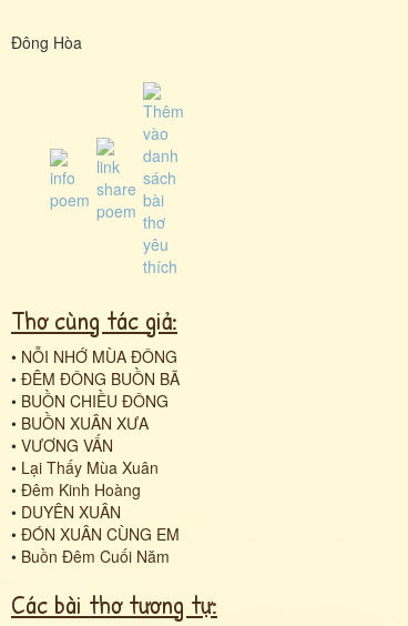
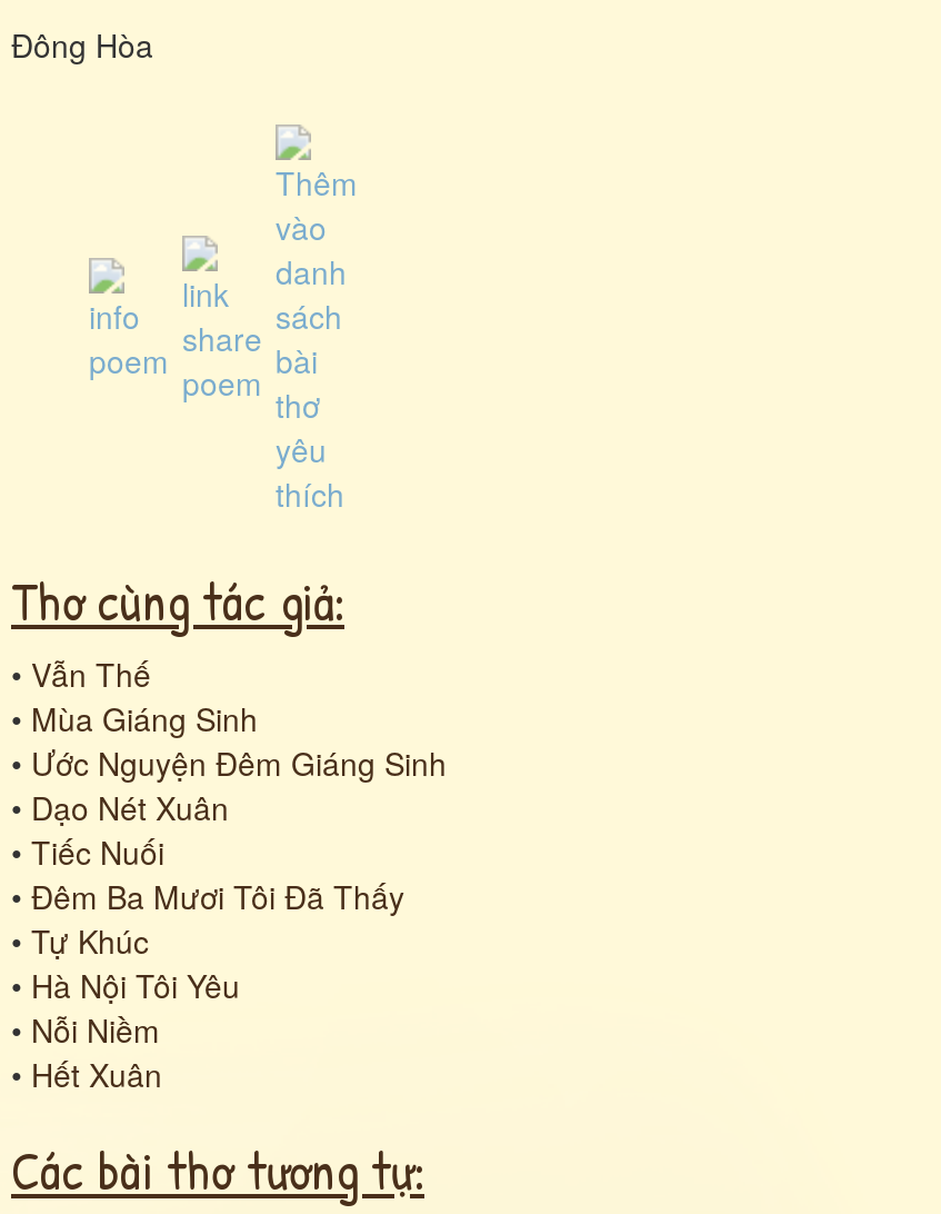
[11,345,180,567] • NỖI NHỚ MÙA ĐÔNG | • ĐÊM ĐÔNG BUỒN BÃ | • BUỒN CHIỀU ĐÔNG | • BUỒN XUÂN XƯA | • VƯƠNG VẤN | • Lại Thấy Mùa Xuân | • Đêm Kinh Hoàng | • DUYÊN XUÂN | • ĐÓN XUÂN CÙNG EM | • Buồn Đêm Cuối Năm -> [11,650,447,1095] • Vẫn Thế | • Mùa Giáng Sinh | • Ước Nguyện Đêm Giáng Sinh | • Dạo Nét Xuân | • Tiếc Nuối | • Đêm Ba Mươi Tôi Đã Thấy | • Tự Khúc | • Hà Nội Tôi Yêu | • Nỗi Niềm | • Hết Xuân

